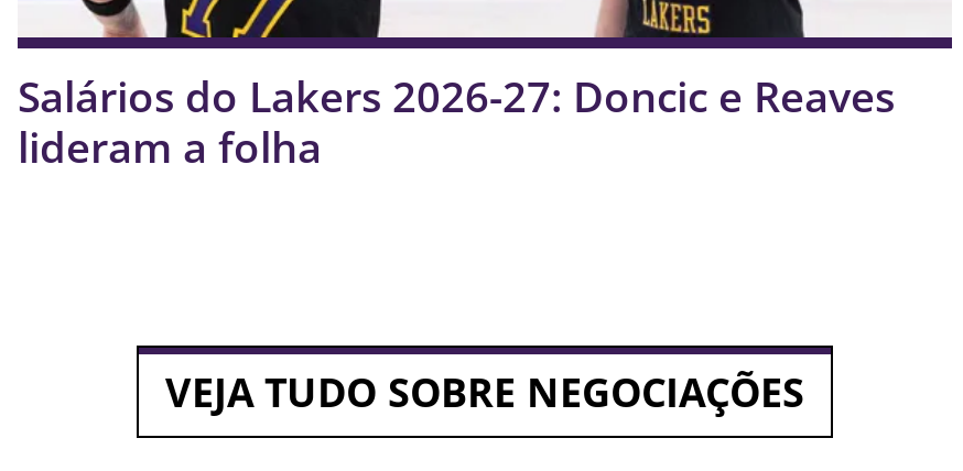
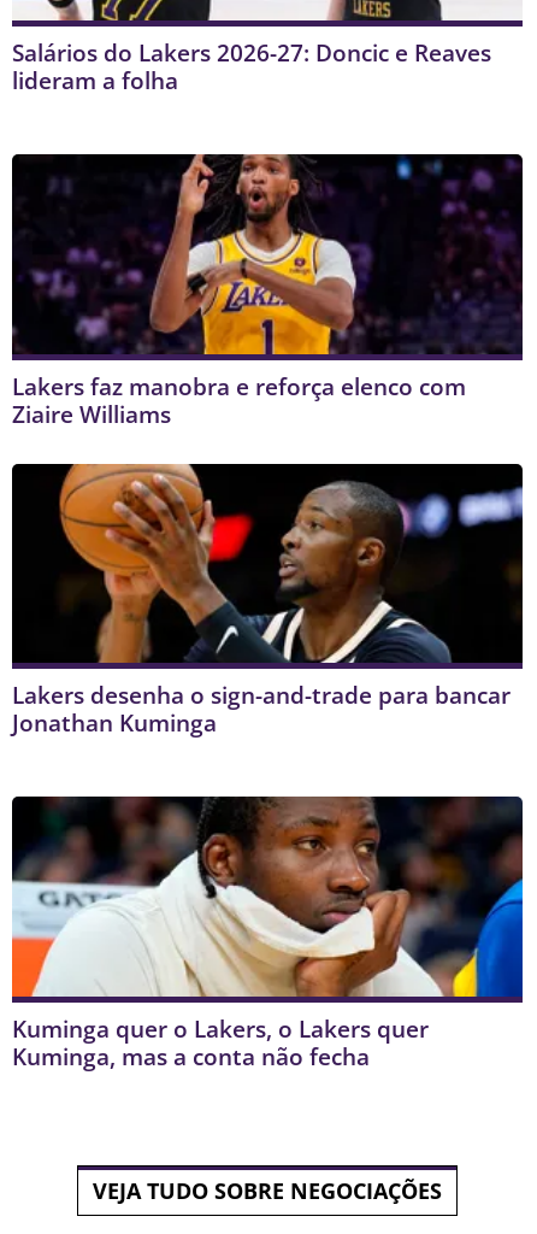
none -> [11,153,524,430] [image] | Lakers faz manobra e reforça elenco com | Ziaire Williams
none -> [11,463,524,739] [image] | Lakers desenha o sign-and-trade para bancar | Jonathan Kuminga
none -> [11,795,524,1072] [image] | Kuminga quer o Lakers, o Lakers quer | Kuminga, mas a conta não fecha

